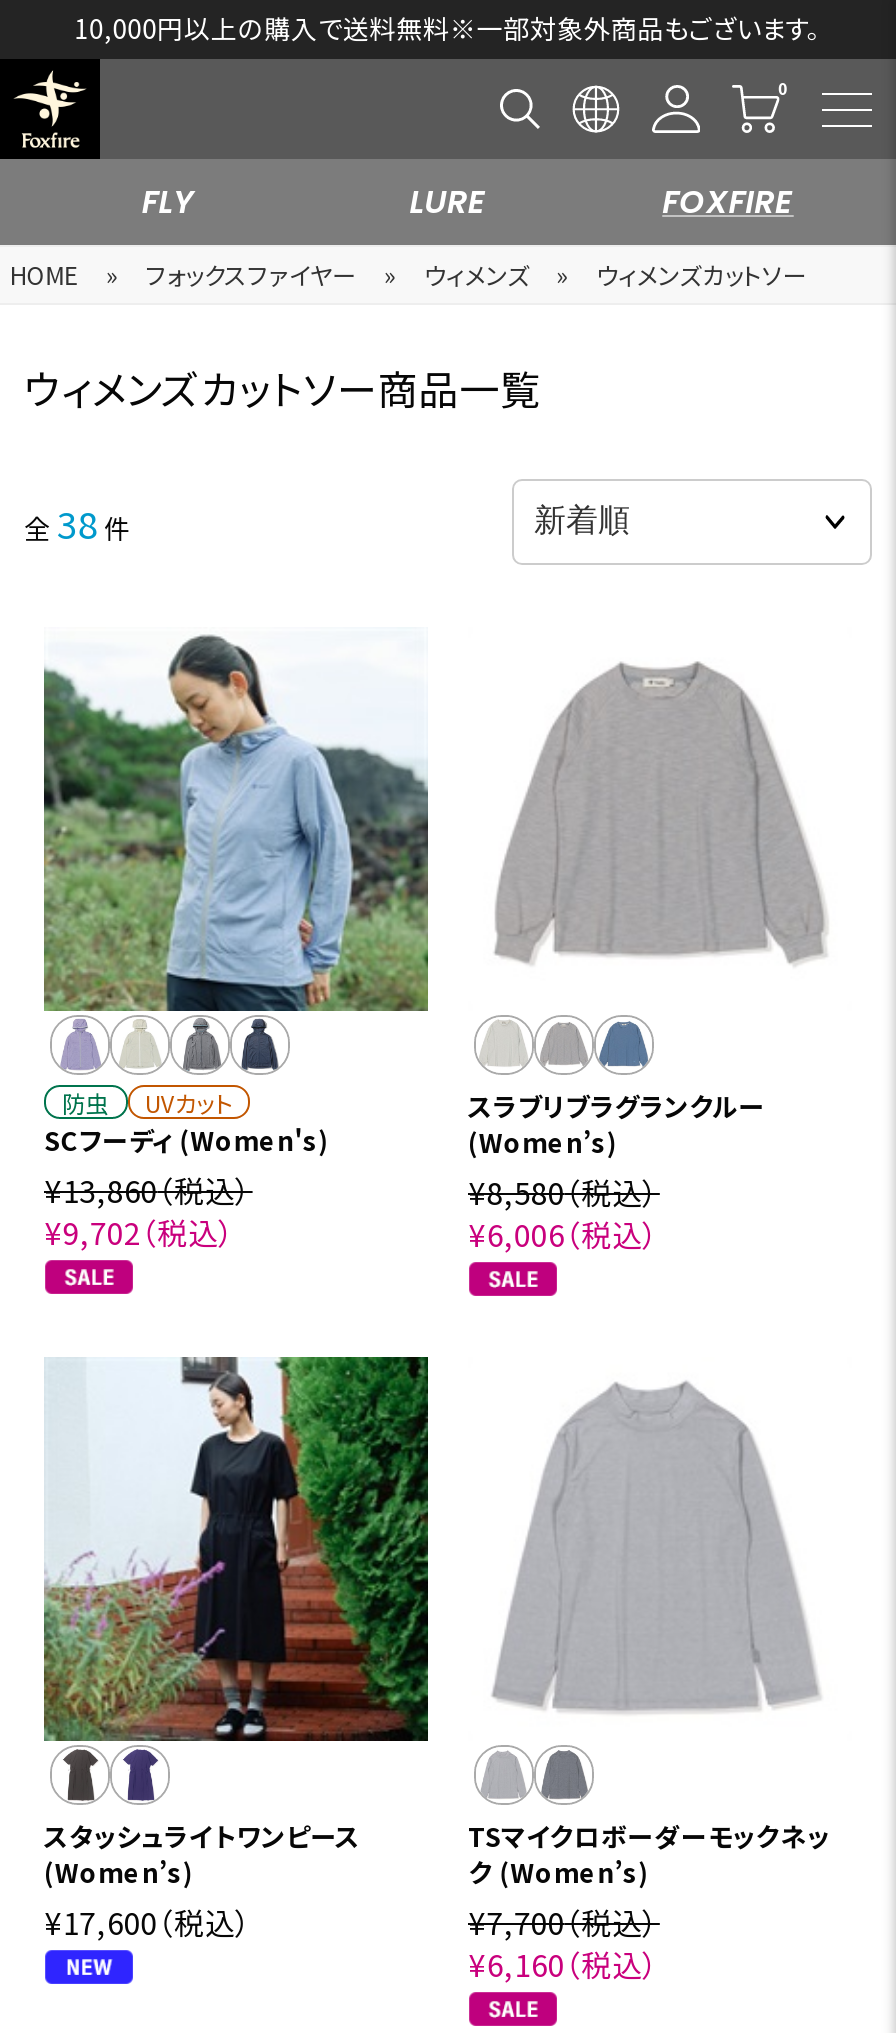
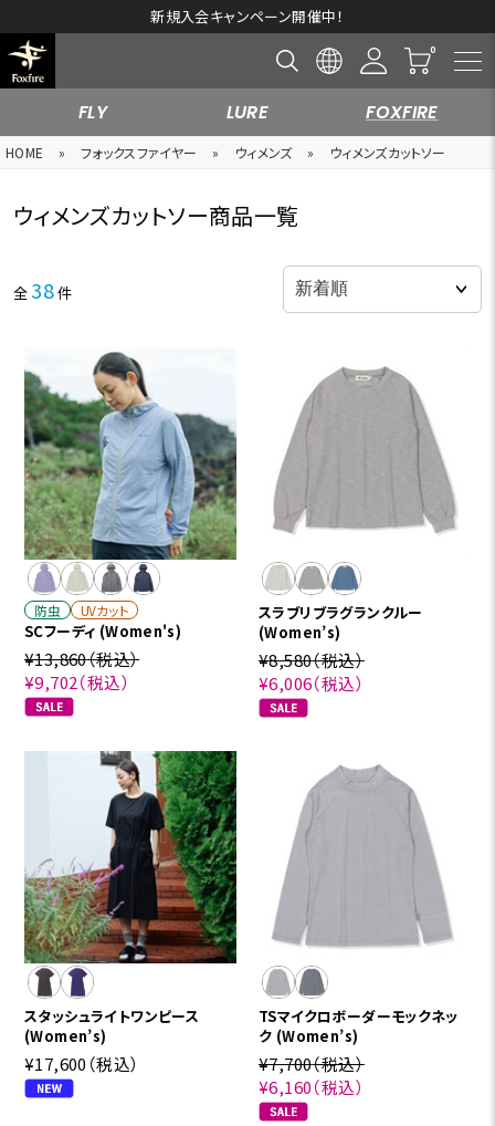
[74,9,821,47] 10,000円以上の購入で送料無料※一部対象外商品もございます。 -> [151,6,344,27] 新規入会キャンペーン開催中！

